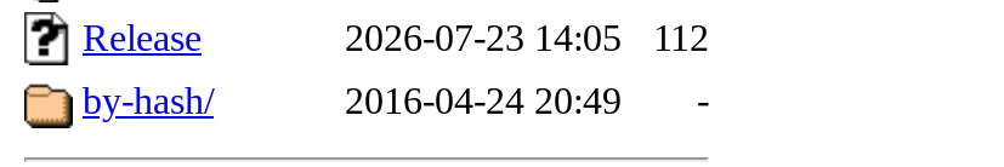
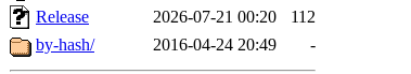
[345,18,709,59] 2026-07-23 14:05 112 -> [153,8,316,26] 2026-07-21 00:20 112

